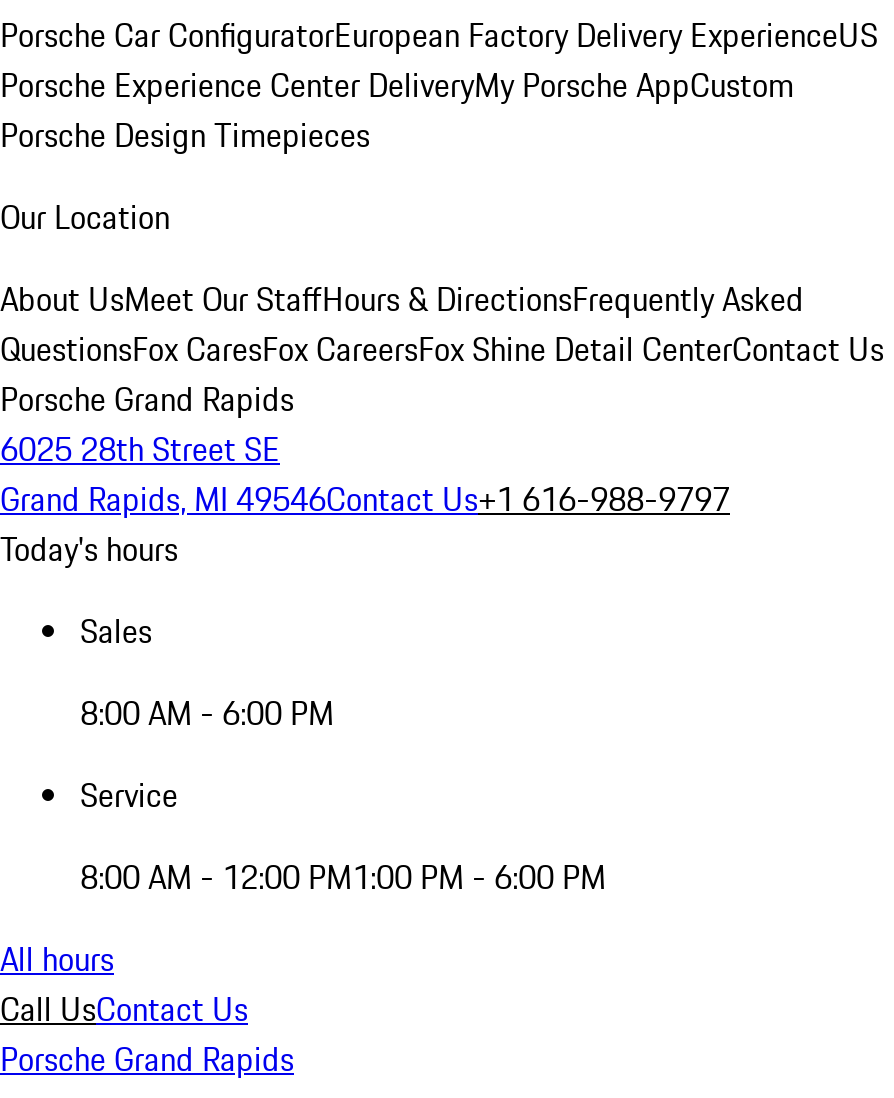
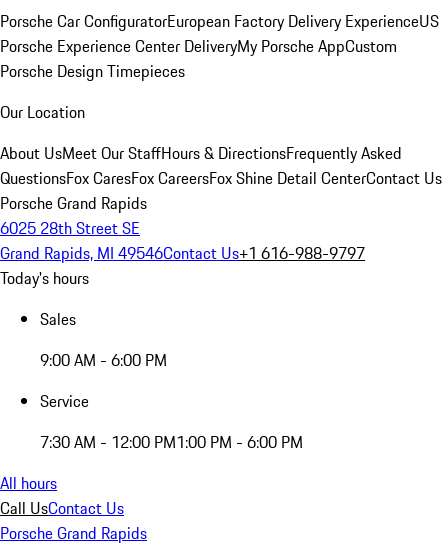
[80,689,334,737] 8:00 AM - 6:00 PM -> [40,348,167,372] 9:00 AM - 6:00 PM
[80,853,606,901] 8:00 AM - 12:00 PM1:00 PM - 6:00 PM -> [40,430,303,454] 7:30 AM - 12:00 PM1:00 PM - 6:00 PM

